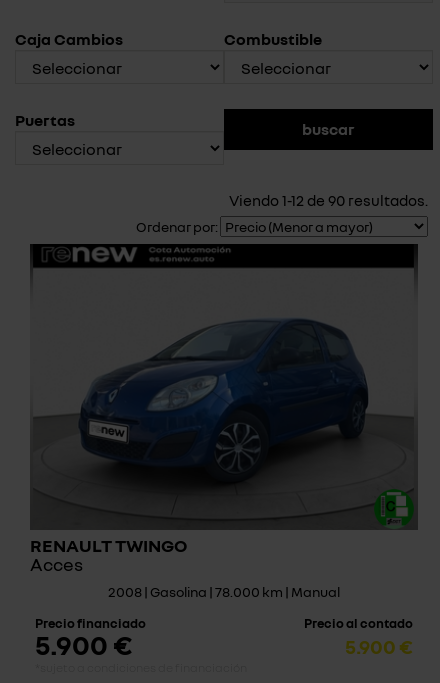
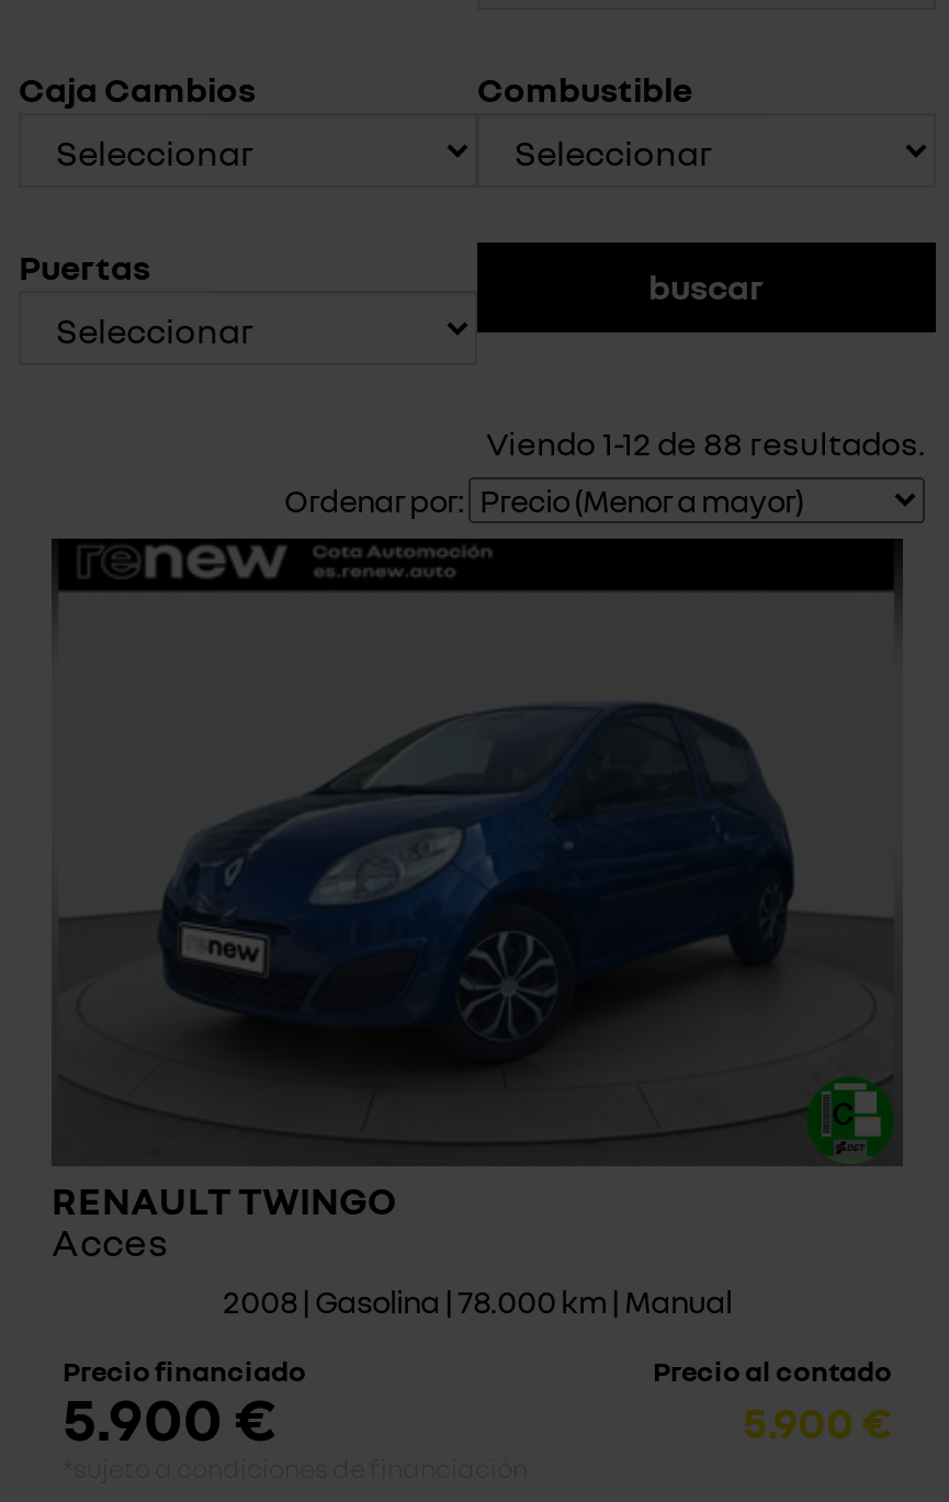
[229,191,428,209] Viendo 1-12 de 90 resultados. -> [486,422,925,461] Viendo 1-12 de 88 resultados.

